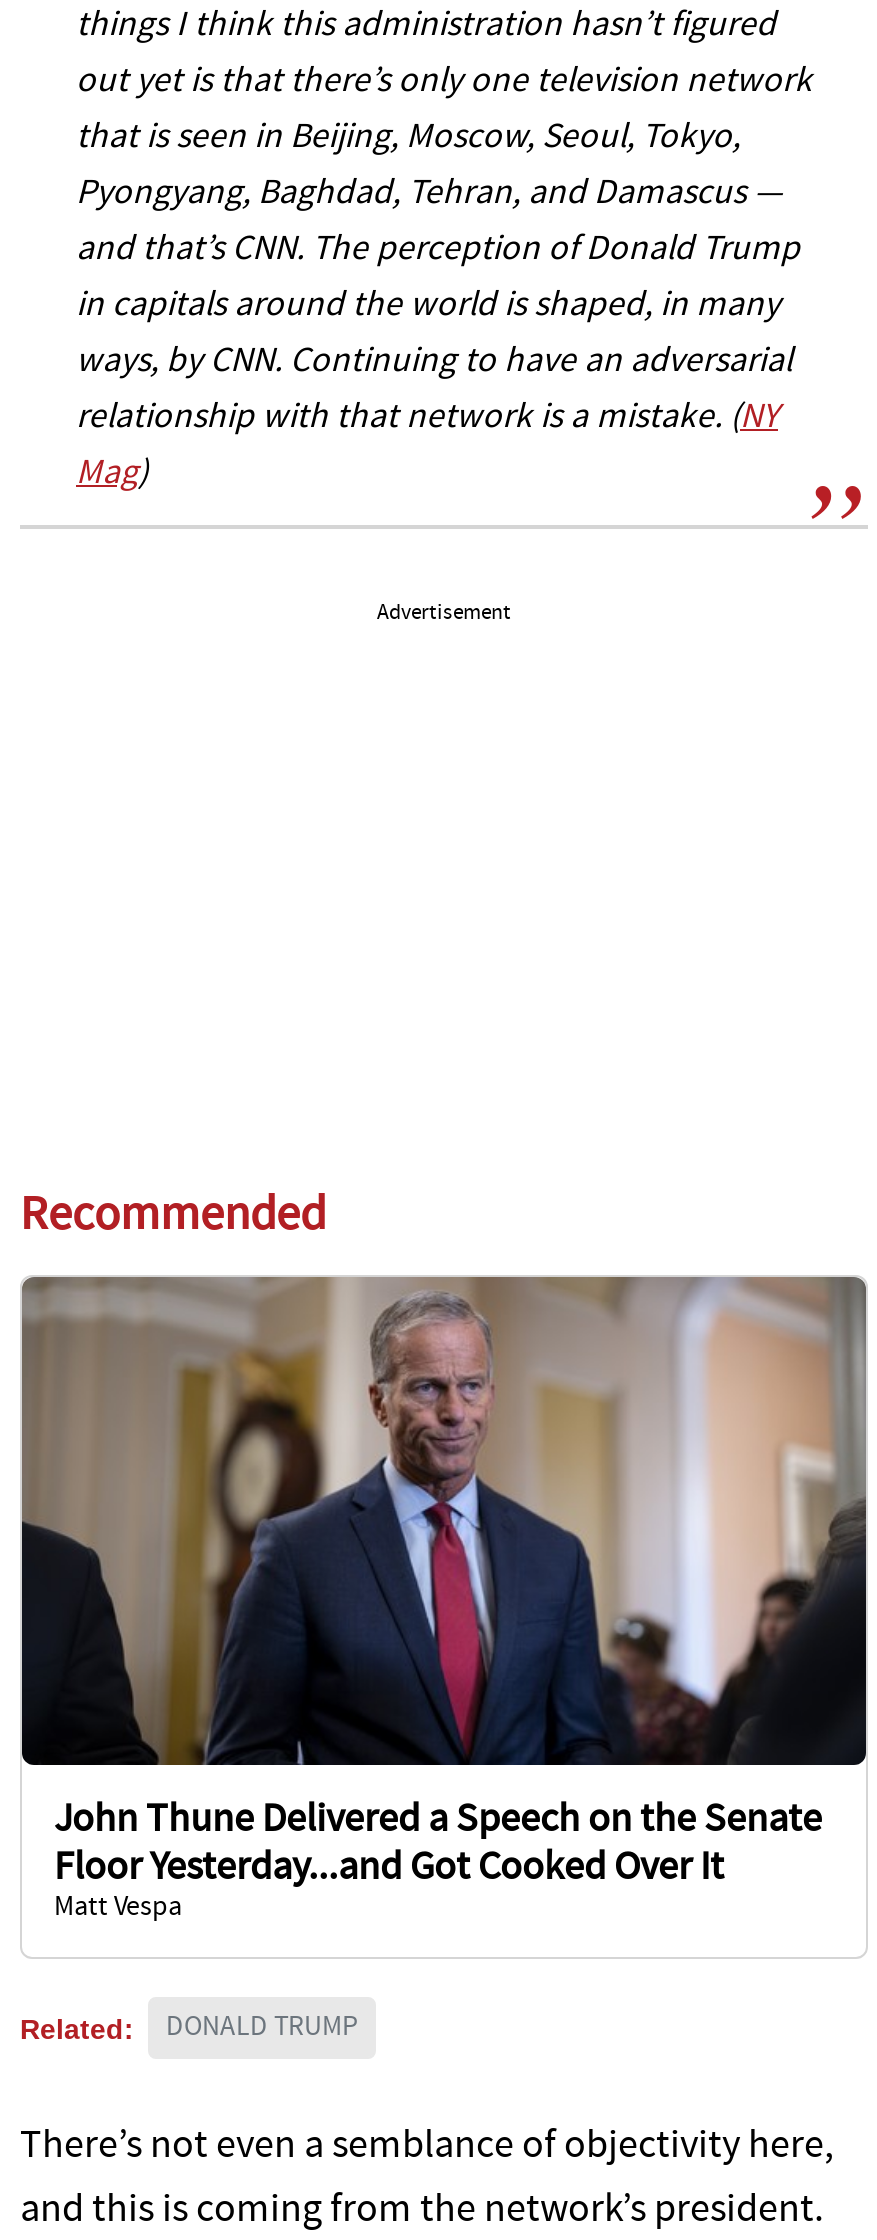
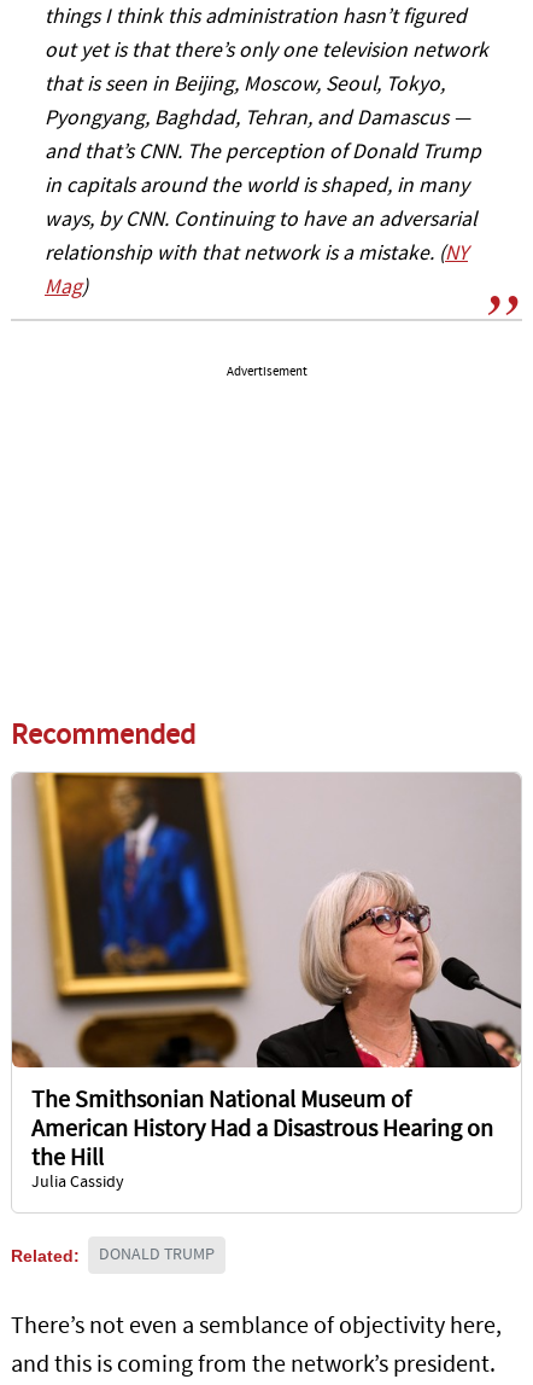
[20,1275,868,1924] [image] | John Thune Delivered a Speech on the Senate | Floor Yesterday...and Got Cooked Over It | Matt Vespa -> [11,772,522,1192] [image] | The Smithsonian National Museum of | American History Had a Disastrous Hearing on | the Hill | Julia Cassidy

